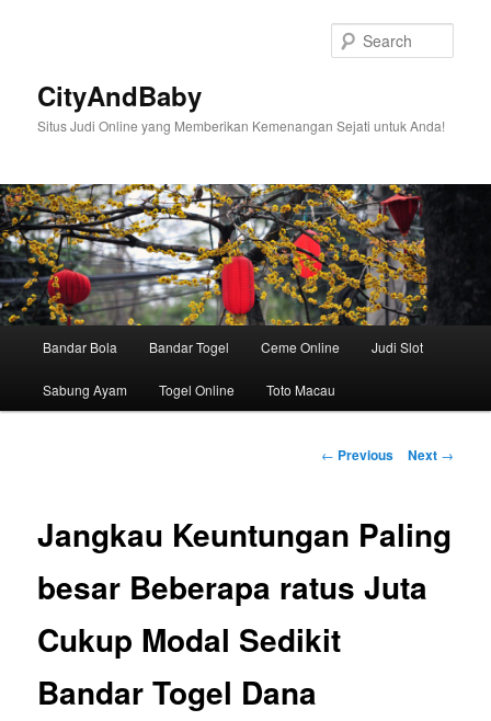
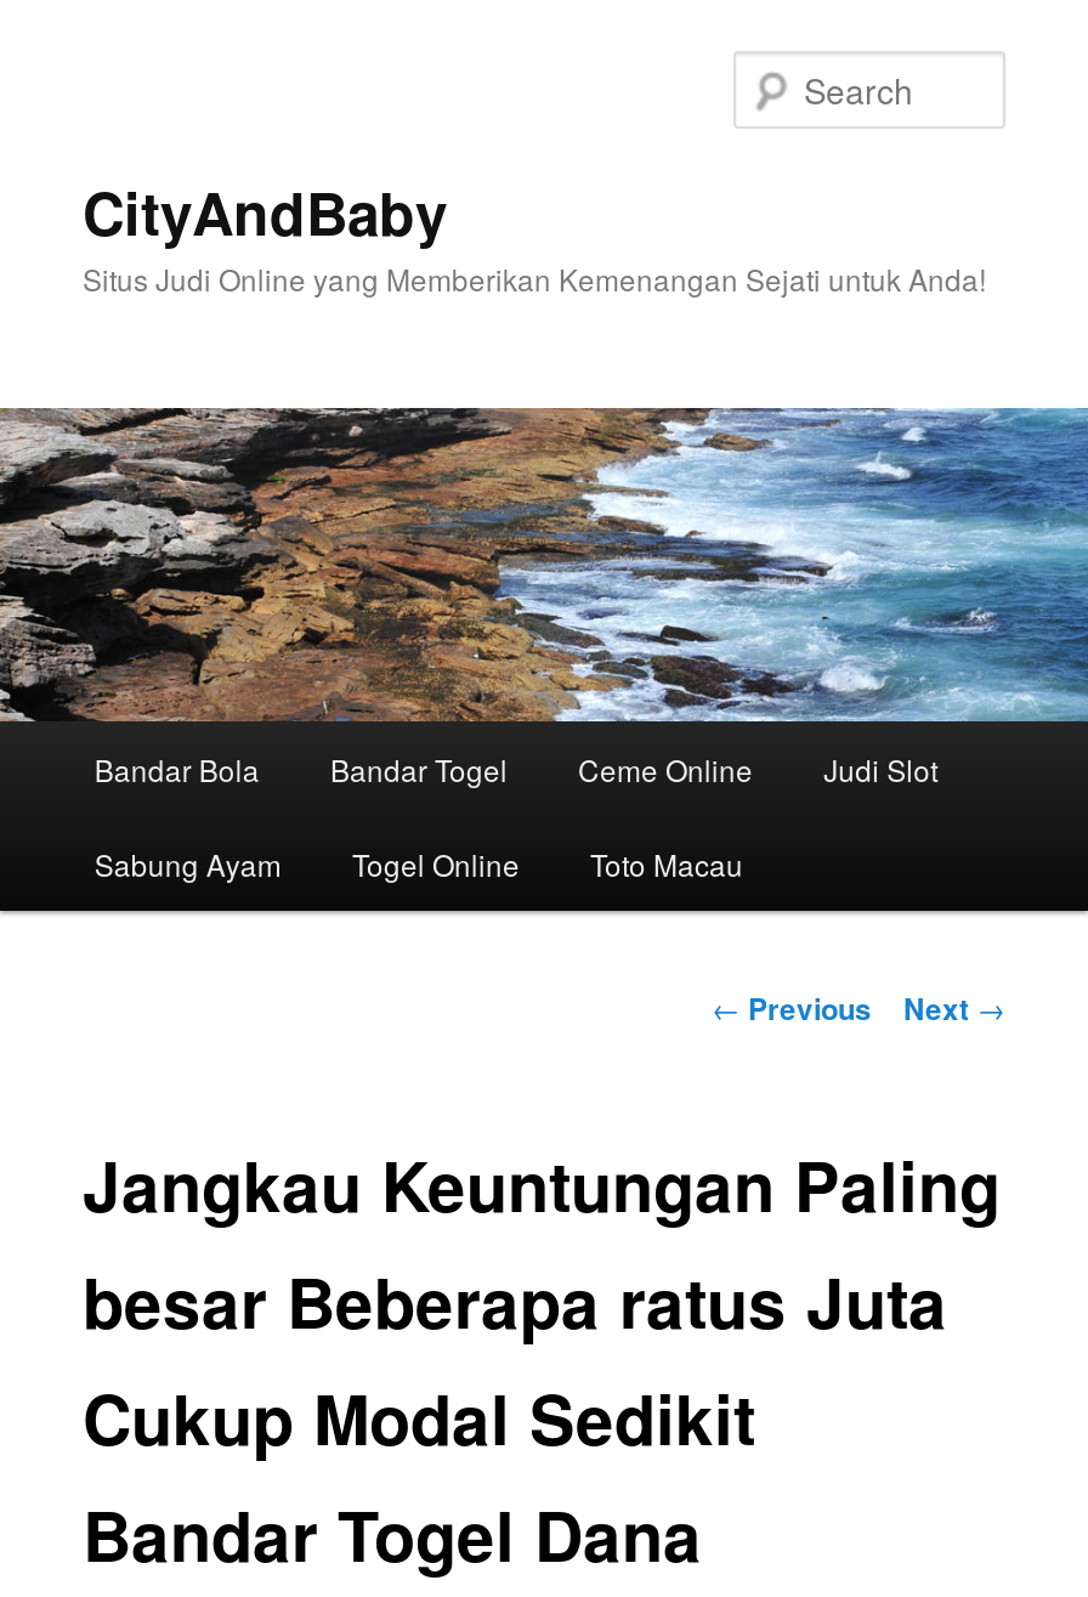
[3,183,488,327] [image] -> [7,406,1081,724] [image]

